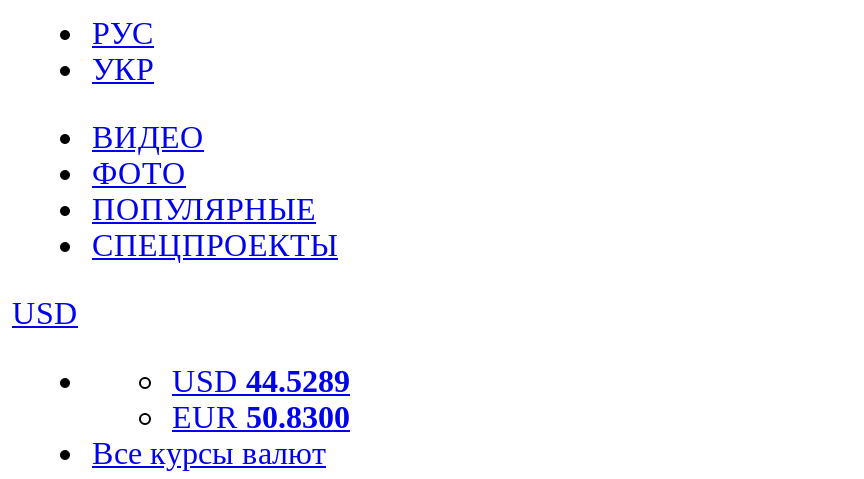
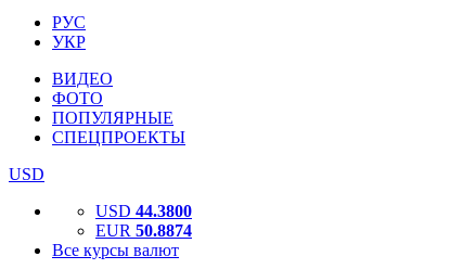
[172,364,350,398] USD 44.5289 -> [95,202,192,220] USD 44.3800
[172,400,350,434] EUR 50.8300 -> [95,221,192,240] EUR 50.8874

